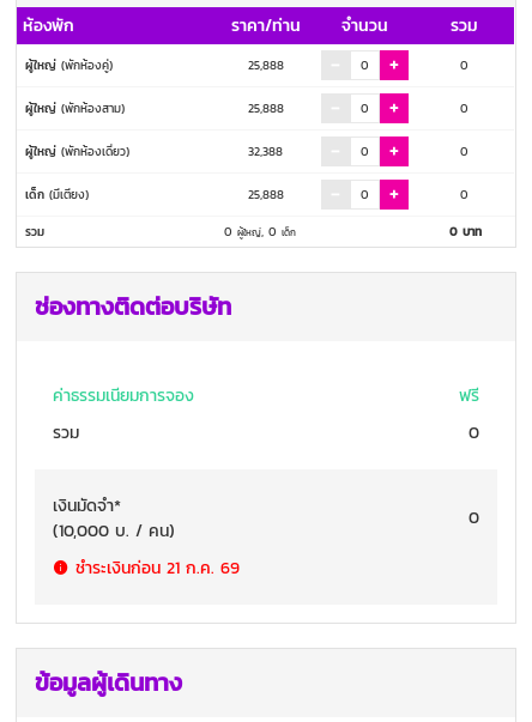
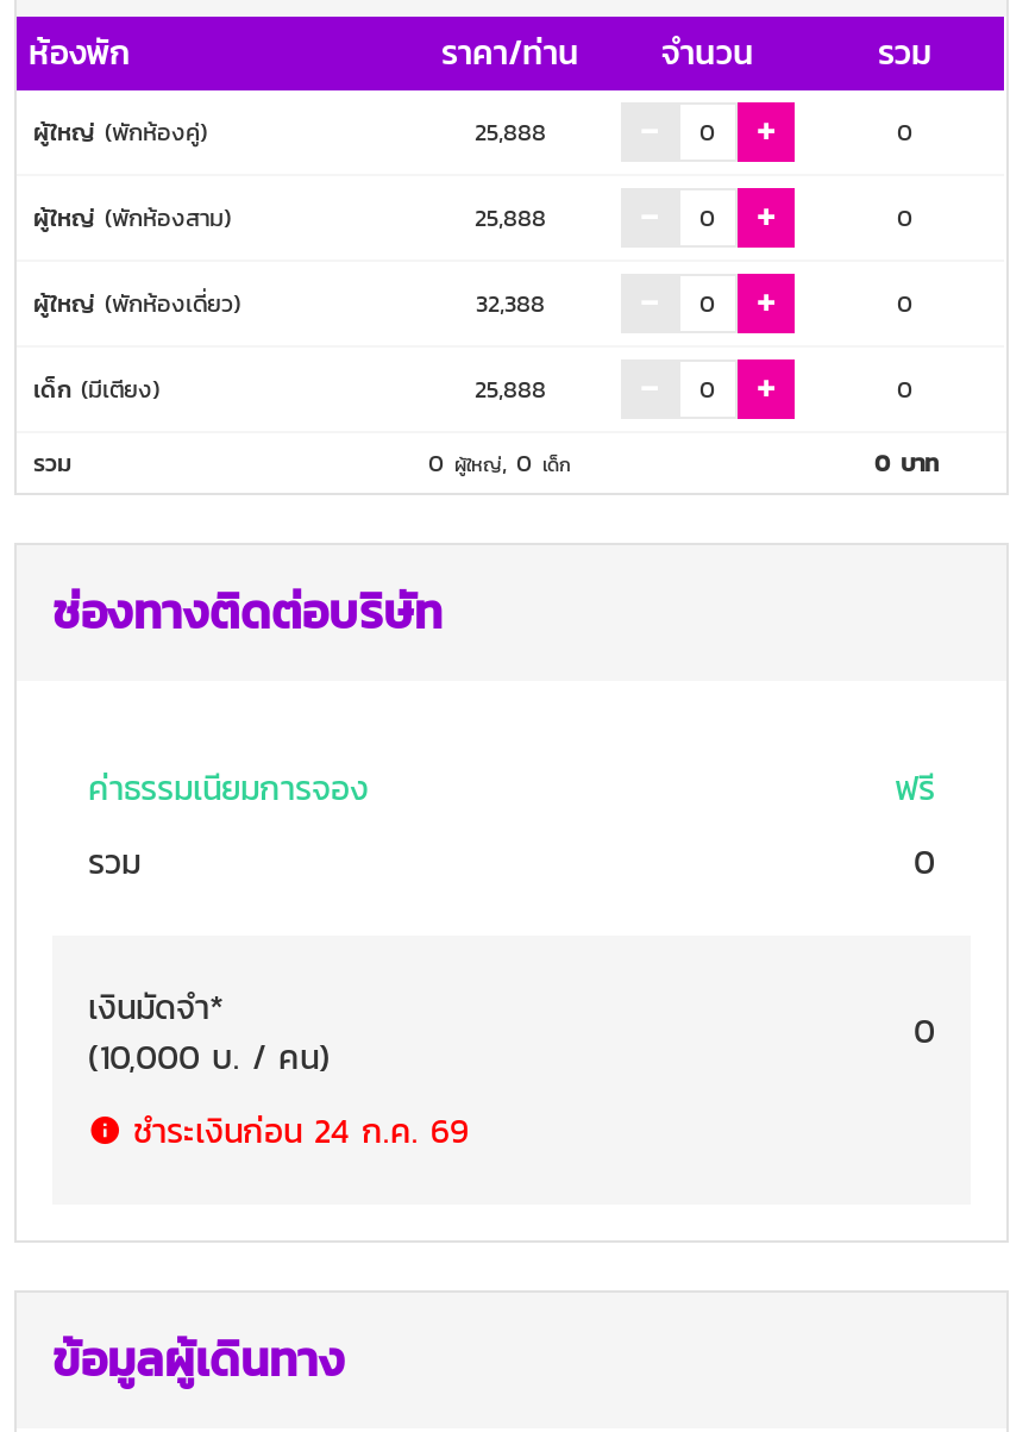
[69,556,240,581] ชำระเงินก่อน21 ก.ค. 69 -> [121,1107,469,1157] ชำระเงินก่อน24 ก.ค. 69

